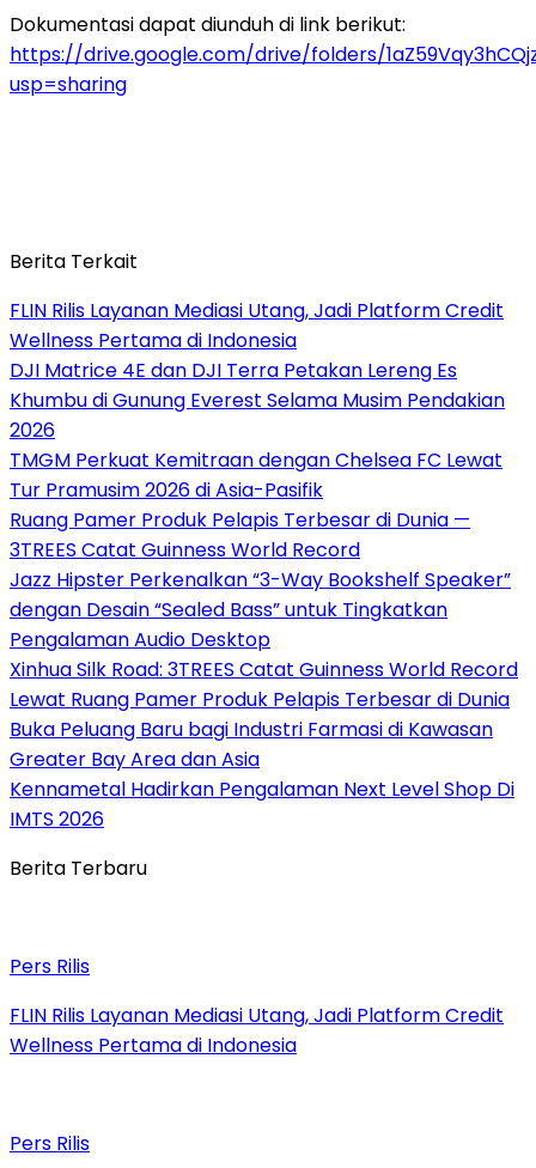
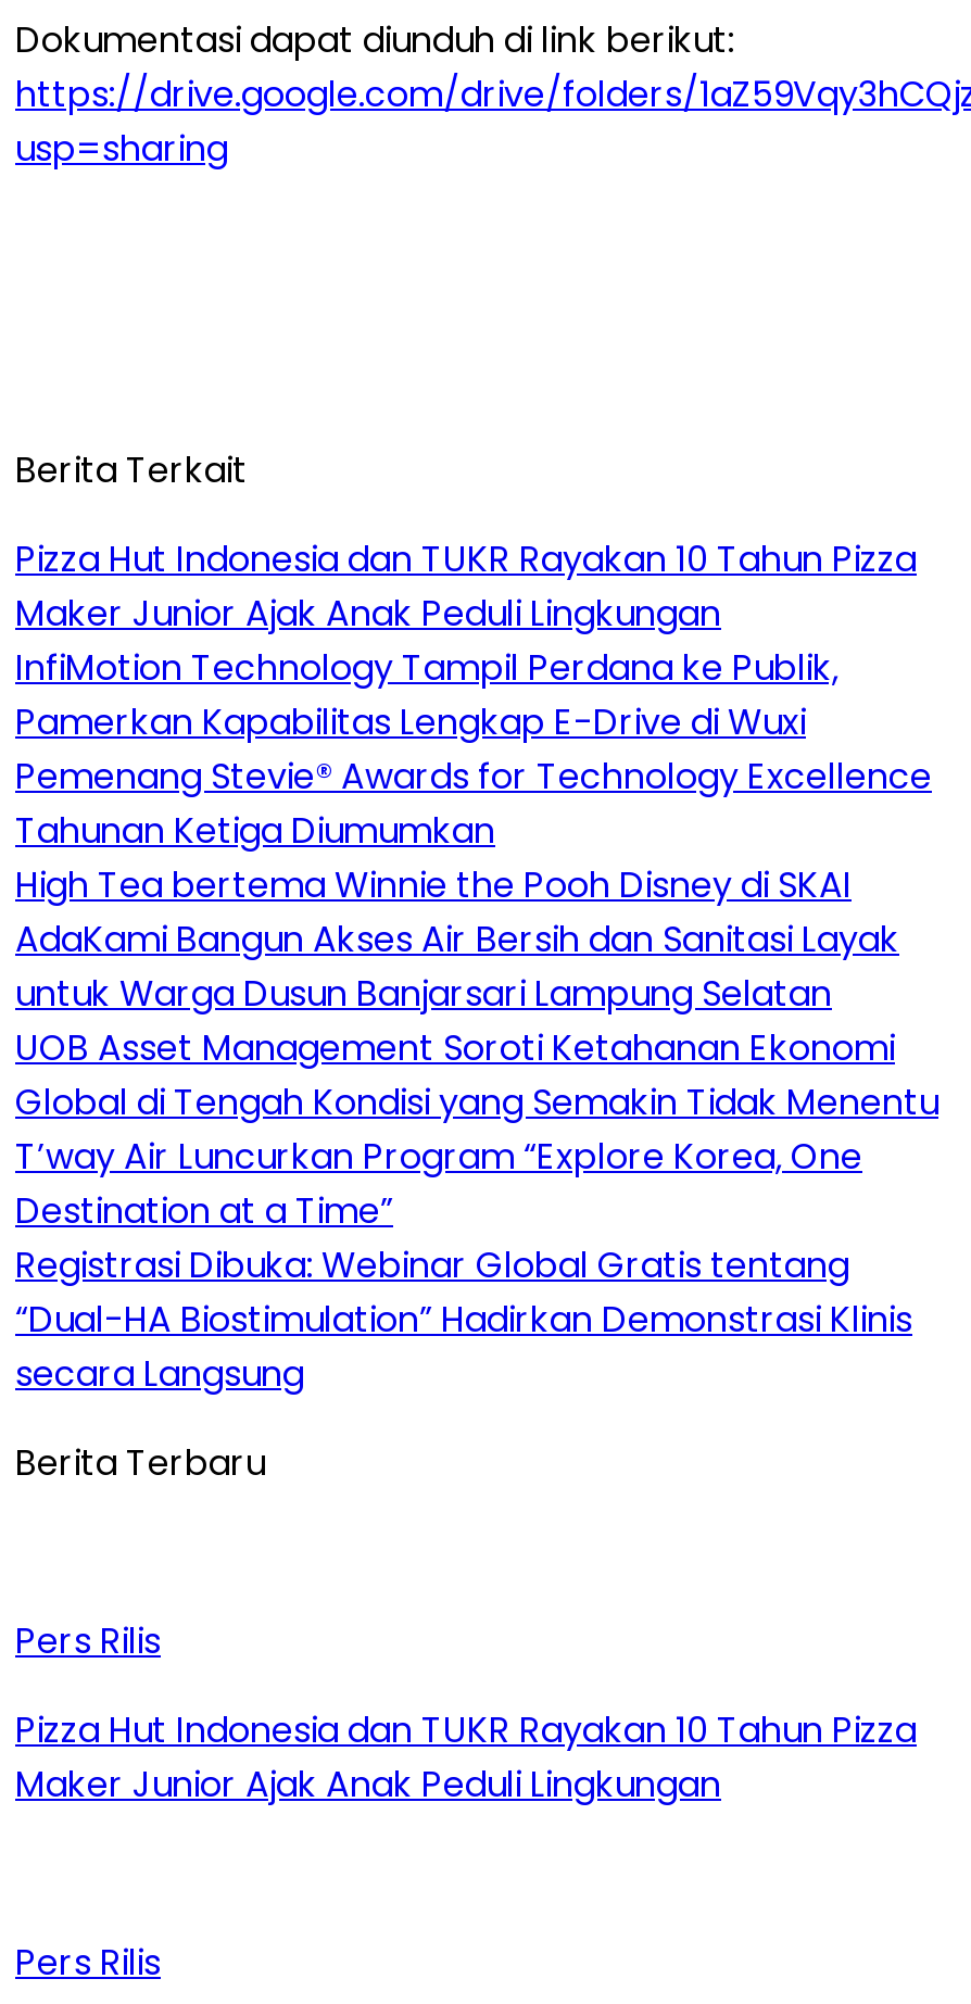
[10,297,518,833] FLIN Rilis Layanan Mediasi Utang, Jadi Platform Credit | Wellness Pertama di Indonesia | DJI Matrice 4E dan DJI Terra Petakan Lereng Es | Khumbu di Gunung Everest Selama Musim Pendakian | 2026 | TMGM Perkuat Kemitraan dengan Chelsea FC Lewat | Tur Pramusim 2026 di Asia-Pasifik | Ruang Pamer Produk Pelapis Terbesar di Dunia — | 3TREES Catat Guinness World Record | Jazz Hipster Perkenalkan “3-Way Bookshelf Speaker” | dengan Desain “Sealed Bass” untuk Tingkatkan | Pengalaman Audio Desktop | Xinhua Silk Road: 3TREES Catat Guinness World Record | Lewat Ruang Pamer Produk Pelapis Terbesar di Dunia | Buka Peluang Baru bagi Industri Farmasi di Kawasan | Greater Bay Area dan Asia | Kennametal Hadirkan Pengalaman Next Level Shop Di | IMTS 2026 -> [15,534,938,1399] Pizza Hut Indonesia dan TUKR Rayakan 10 Tahun Pizza | Maker Junior Ajak Anak Peduli Lingkungan | InfiMotion Technology Tampil Perdana ke Publik, | Pamerkan Kapabilitas Lengkap E-Drive di Wuxi | Pemenang Stevie® Awards for Technology Excellence | Tahunan Ketiga Diumumkan | High Tea bertema Winnie the Pooh Disney di SKAI | AdaKami Bangun Akses Air Bersih dan Sanitasi Layak | untuk Warga Dusun Banjarsari Lampung Selatan | UOB Asset Management Soroti Ketahanan Ekonomi | Global di Tengah Kondisi yang Semakin Tidak Menentu | T’way Air Luncurkan Program “Explore Korea, One | Destination at a Time” | Registrasi Dibuka: Webinar Global Gratis tentang | “Dual-HA Biostimulation” Hadirkan Demonstrasi Klinis | secara Langsung
[10,1002,504,1059] FLIN Rilis Layanan Mediasi Utang, Jadi Platform Credit | Wellness Pertama di Indonesia -> [15,1705,917,1809] Pizza Hut Indonesia dan TUKR Rayakan 10 Tahun Pizza | Maker Junior Ajak Anak Peduli Lingkungan

